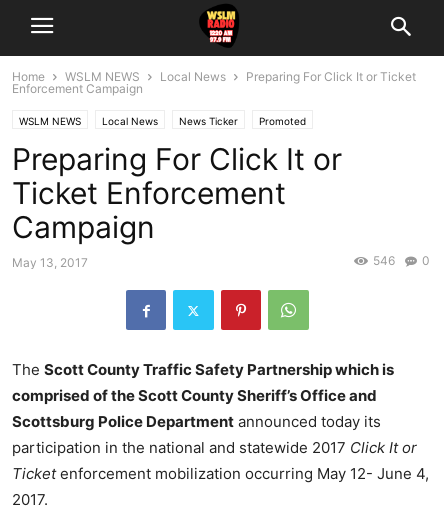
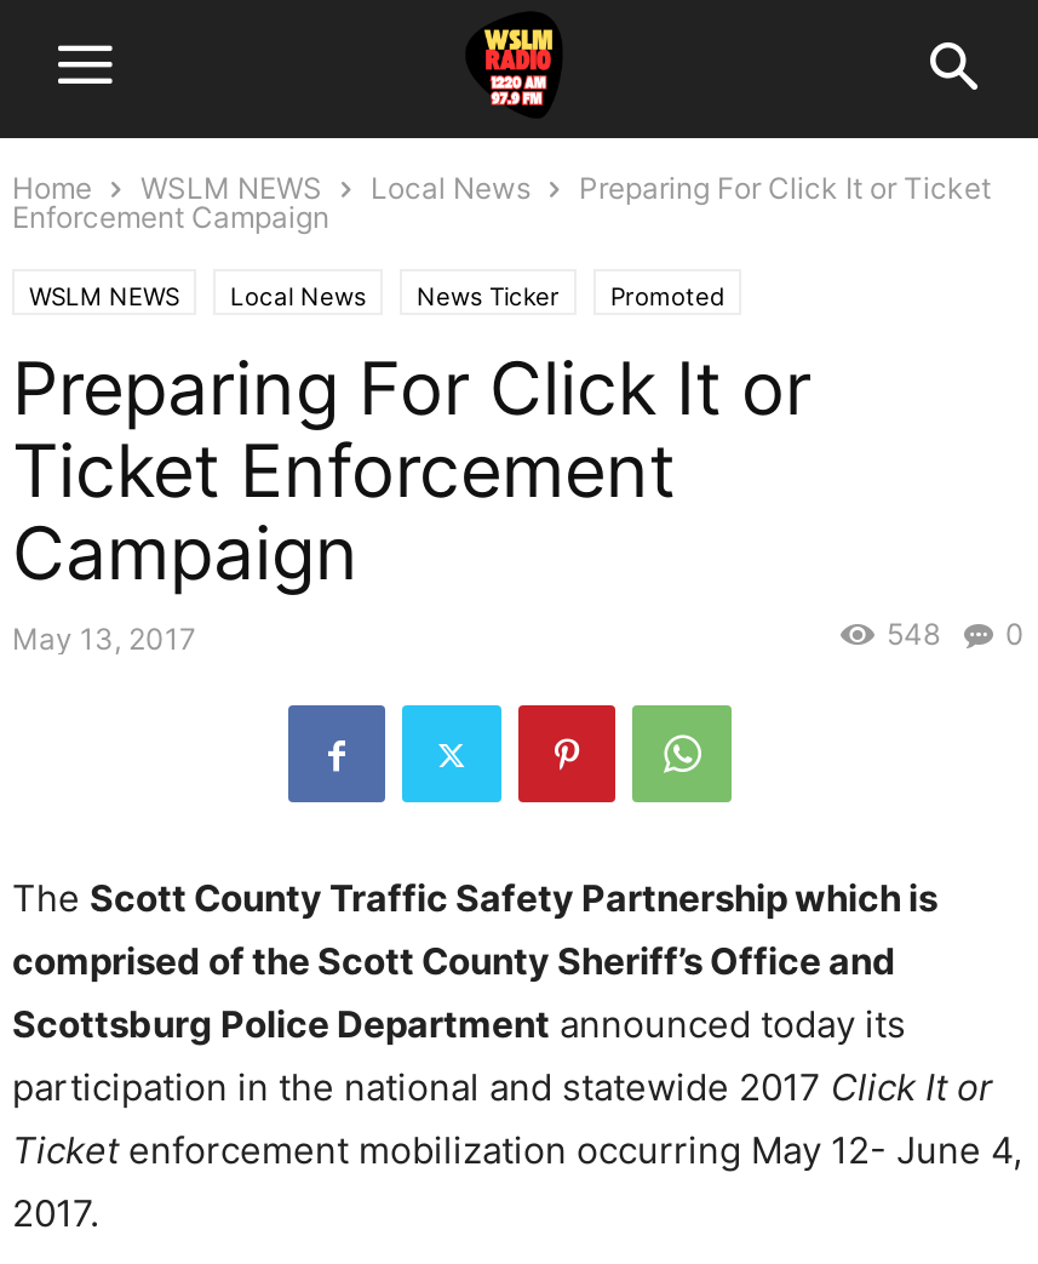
[373,253,430,268] 546 0 -> [887,616,1025,652] 548 0

